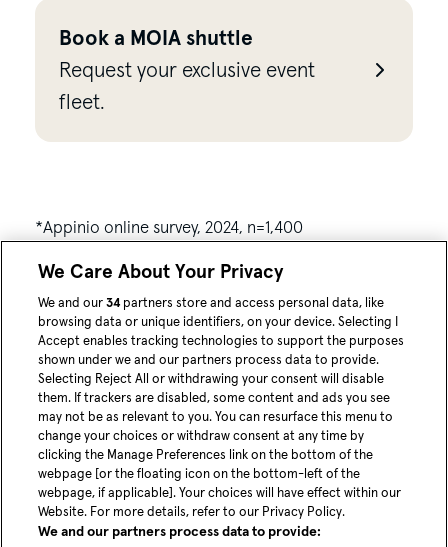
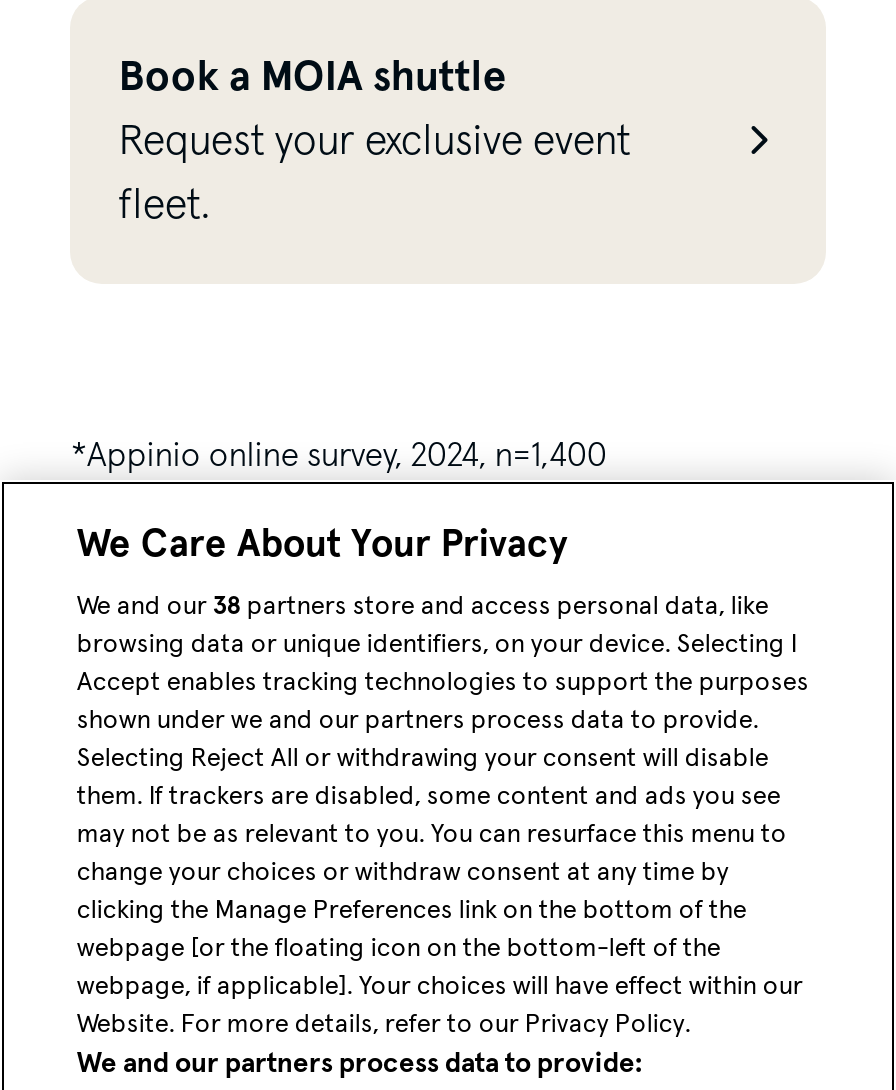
[38,295,384,311] We and our 34 partners store and access personal data, like -> [77,590,769,622] We and our 38 partners store and access personal data, like

